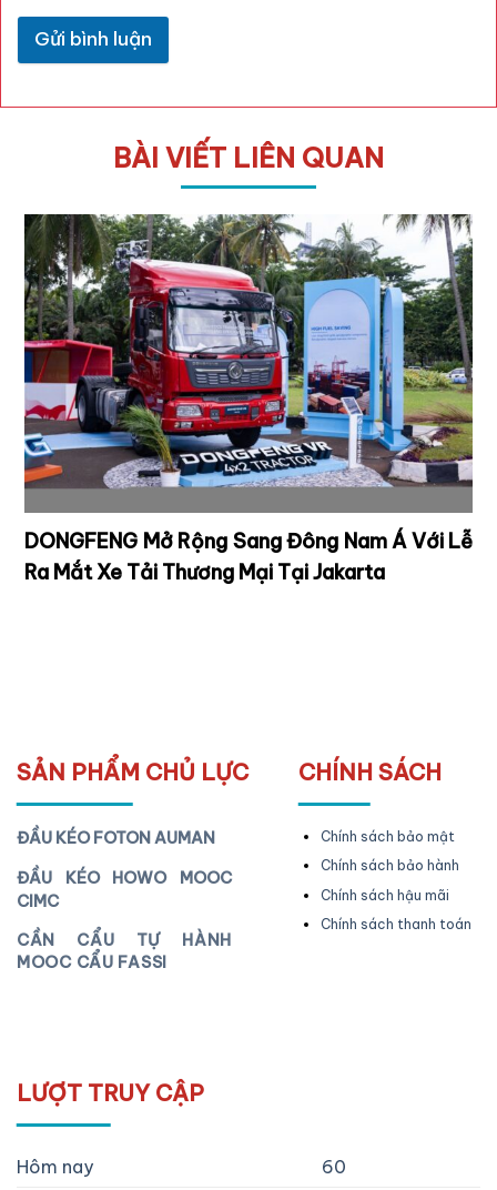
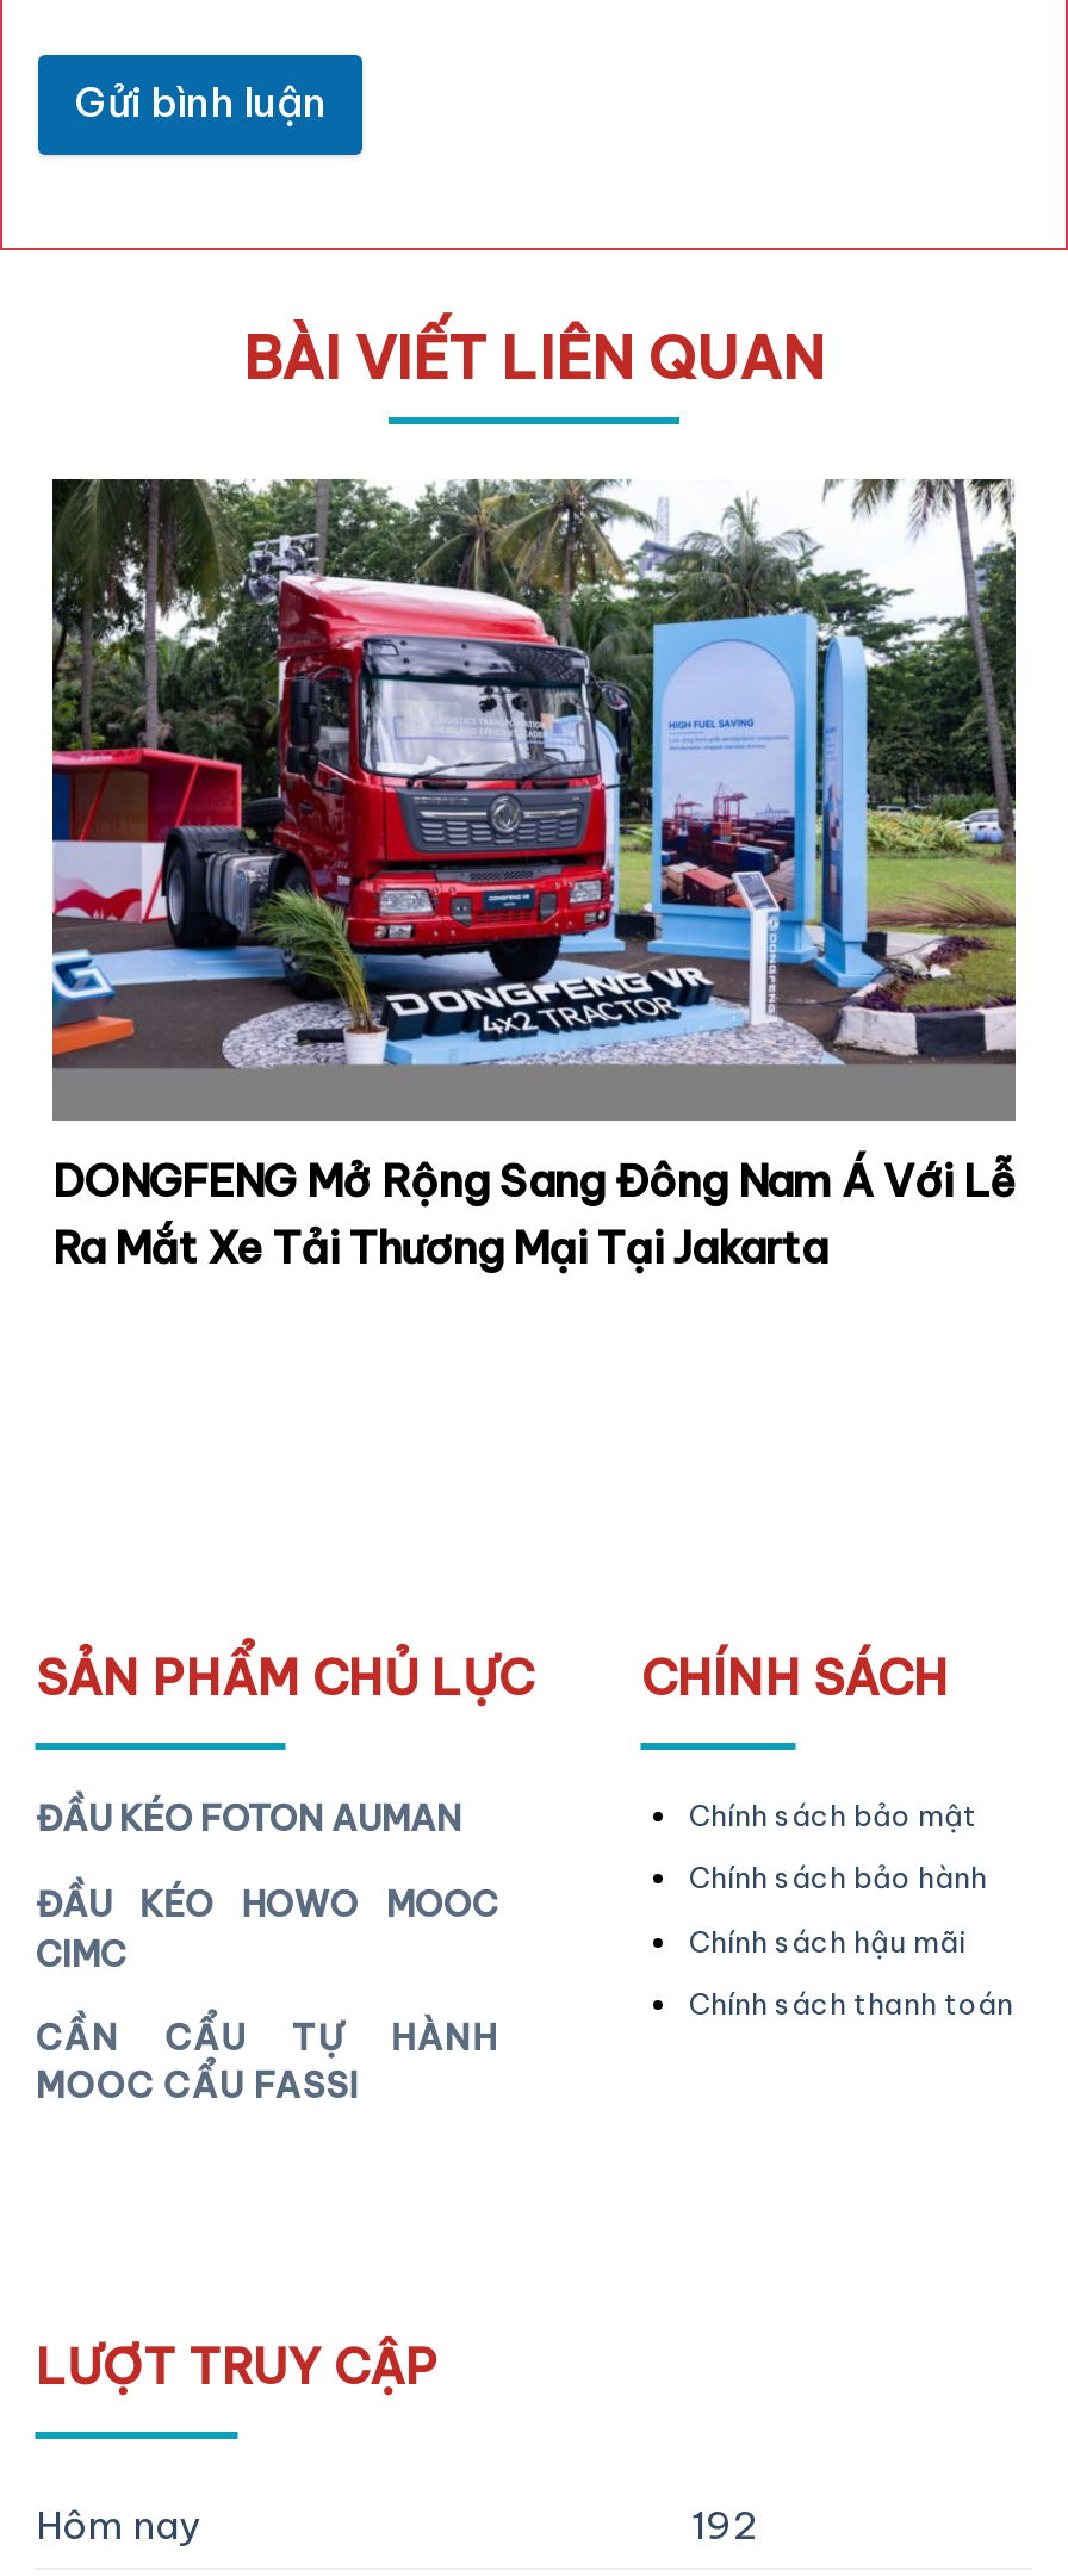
[322,1156,346,1178] 60 -> [691,2502,756,2549] 192

